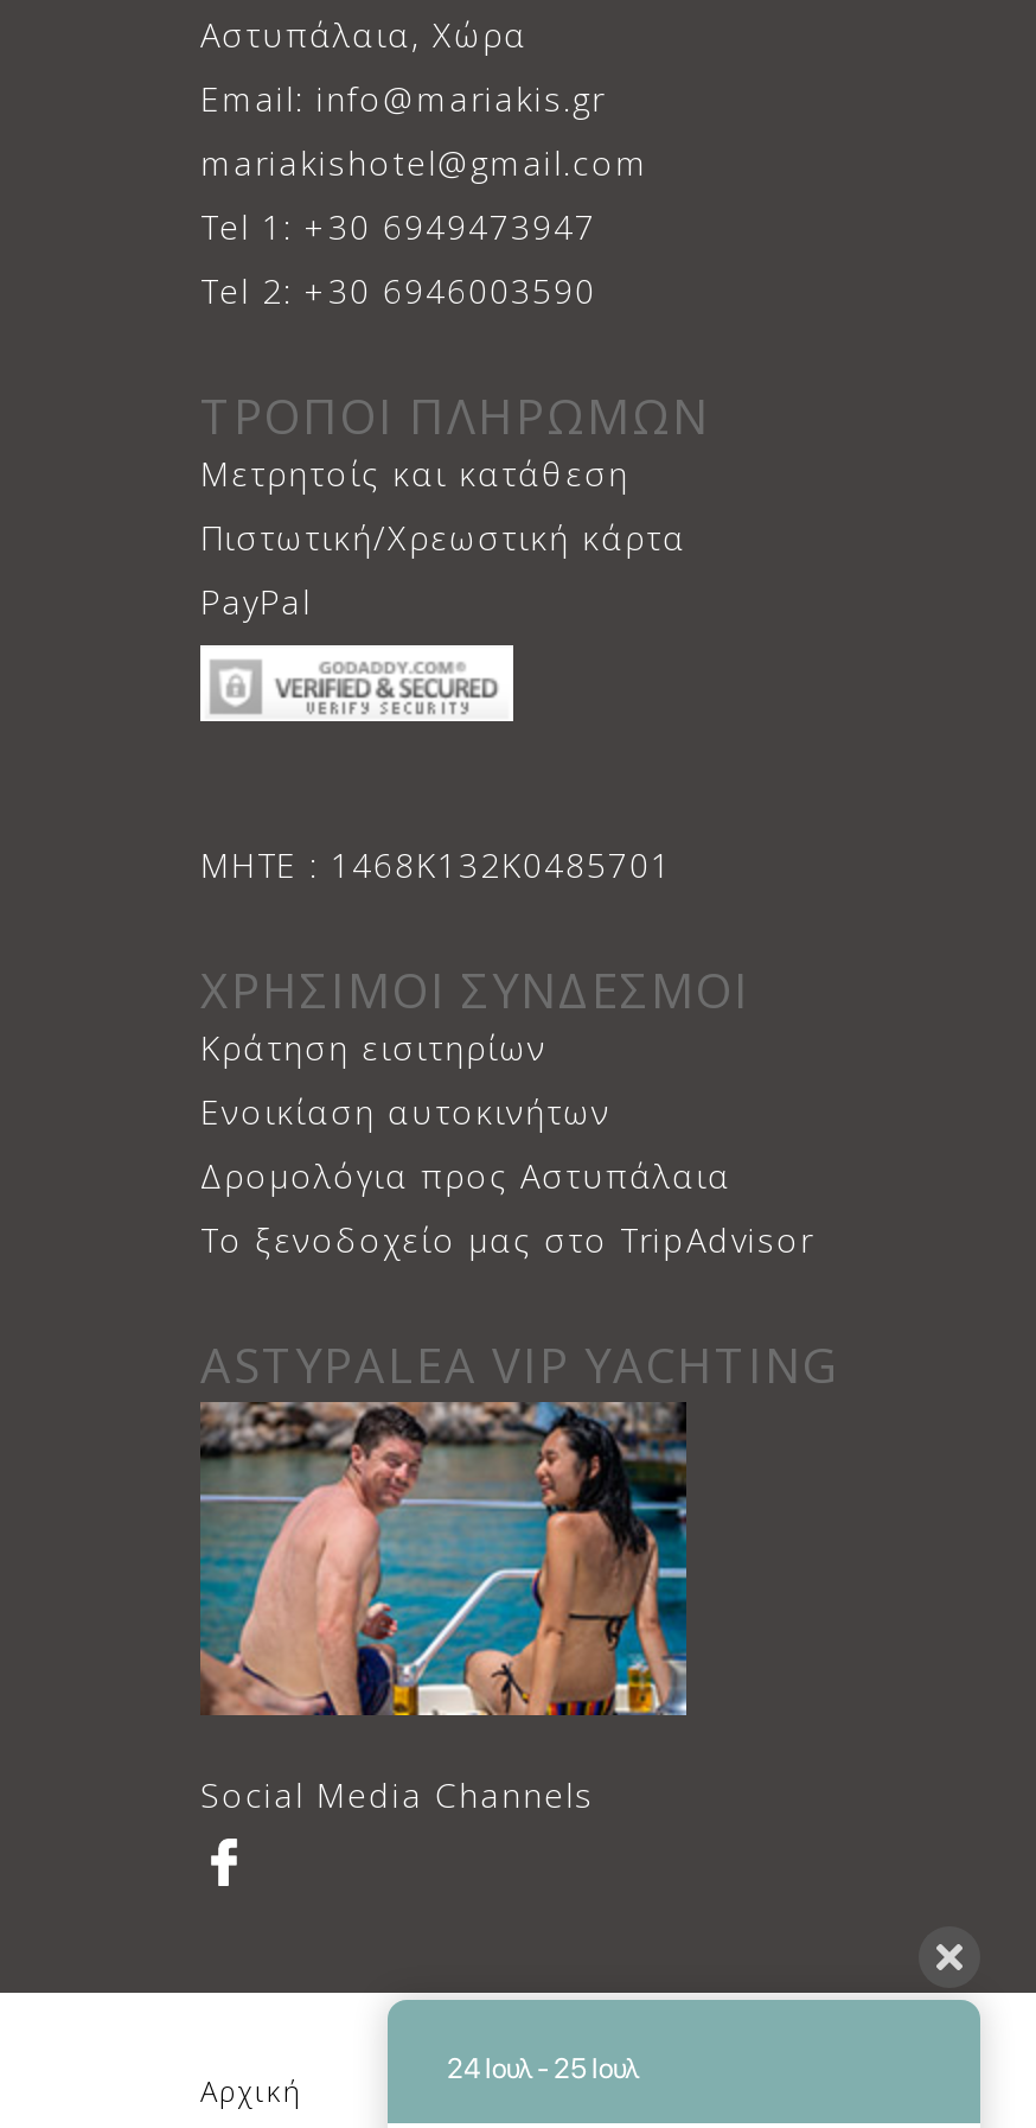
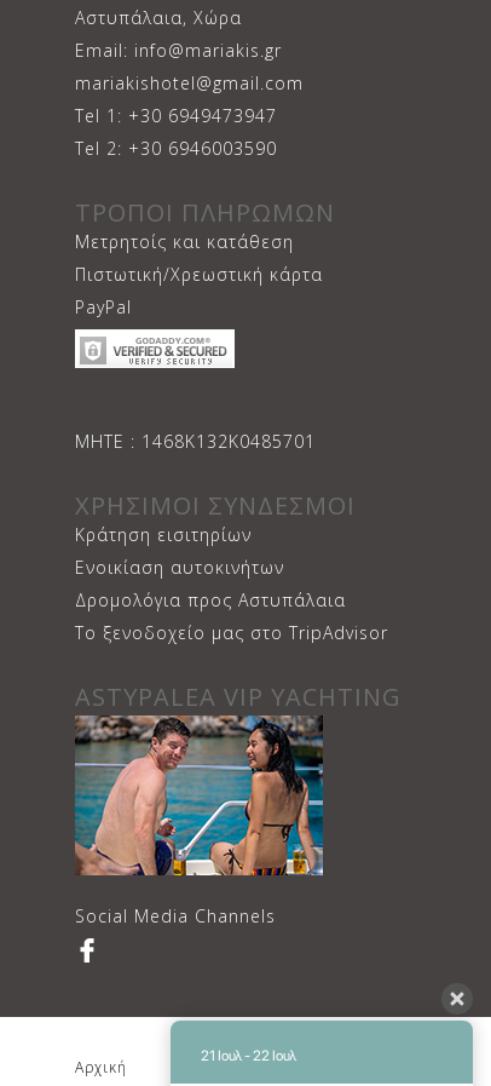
[447,2052,639,2085] 24 Ιουλ - 25 Ιουλ -> [201,1047,296,1064] 21 Ιουλ - 22 Ιουλ

